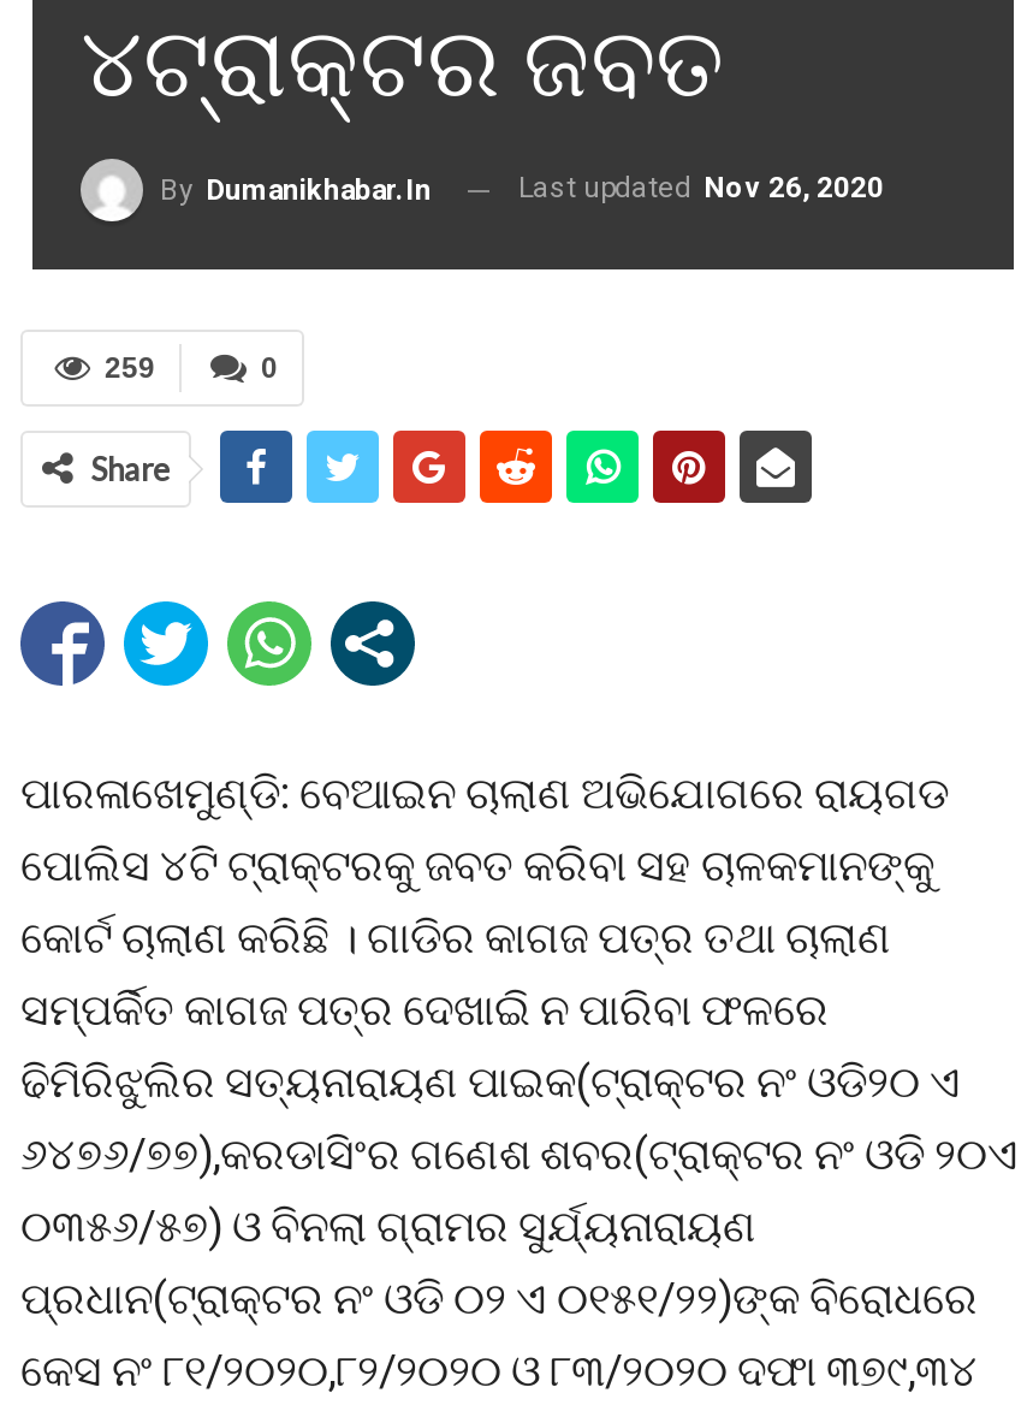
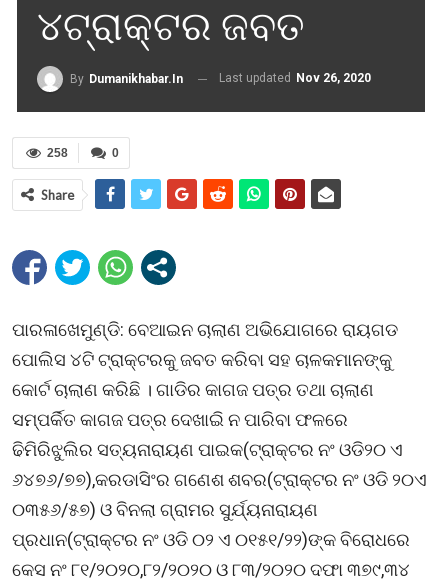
[105,351,155,385] 259 -> [47,146,68,160] 258

